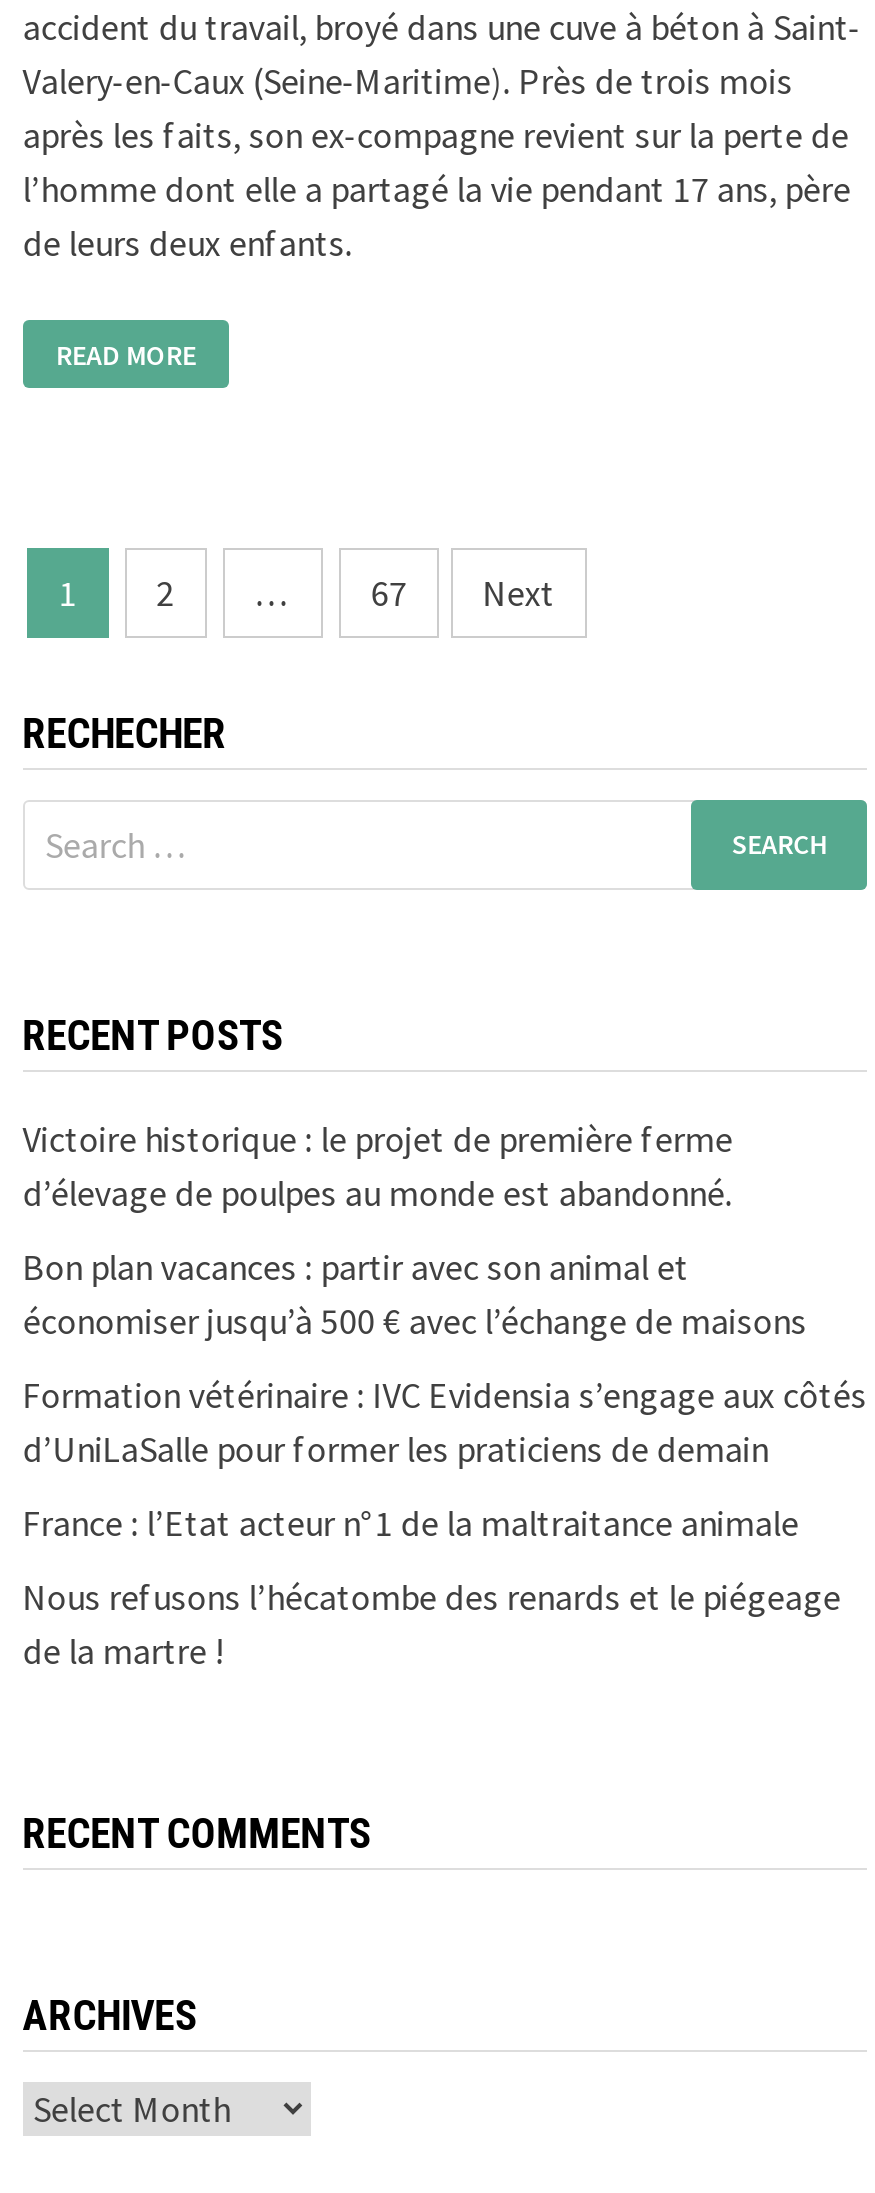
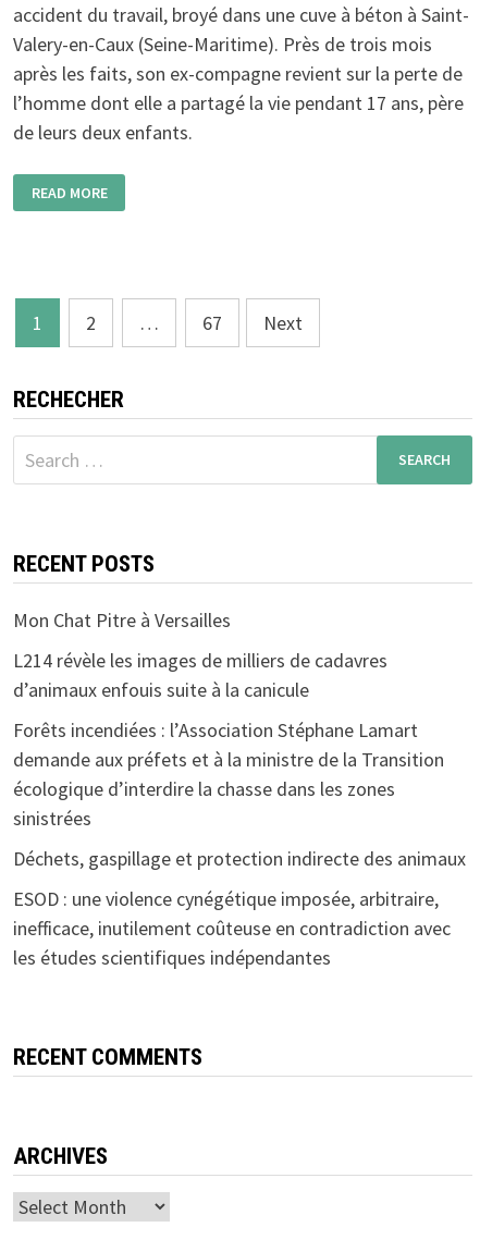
[23,1116,733,1216] Victoire historique : le projet de première ferme | d’élevage de poulpes au monde est abandonné. -> [13,607,231,633] Mon Chat Pitre à Versailles
[23,1244,807,1344] Bon plan vacances : partir avec son animal et | économiser jusqu’à 500 € avec l’échange de maisons -> [13,648,387,702] L214 révèle les images de milliers de cadavres | d’animaux enfouis suite à la canicule
[23,1372,867,1472] Formation vétérinaire : IVC Evidensia s’engage aux côtés | d’UniLaSalle pour former les praticiens de demain -> [13,717,444,831] Forêts incendiées : l’Association Stéphane Lamart | demande aux préfets et à la ministre de la Transition | écologique d’interdire la chasse dans les zones | sinistrées
[23,1500,799,1546] France : l’Etat acteur n°1 de la maltraitance animale -> [13,846,466,871] Déchets, gaspillage et protection indirecte des animaux
[23,1574,841,1674] Nous refusons l’hécatombe des renards et le piégeage | de la martre ! -> [13,886,450,970] ESOD : une violence cynégétique imposée, arbitraire, | inefficace, inutilement coûteuse en contradiction avec | les études scientifiques indépendantes

